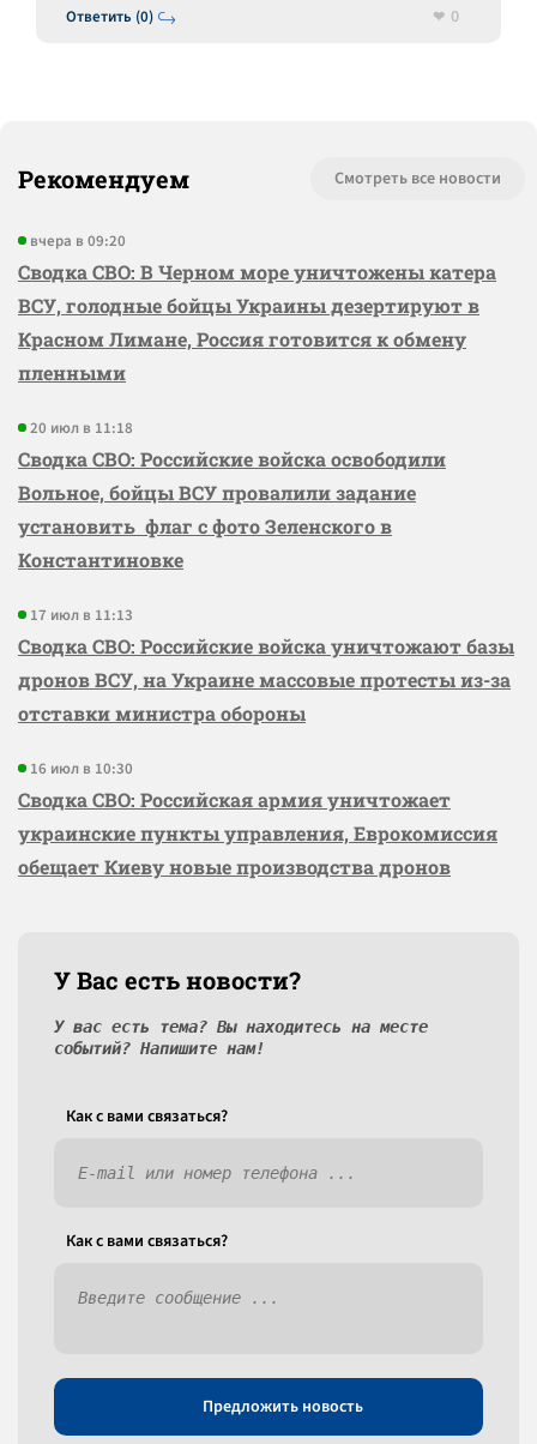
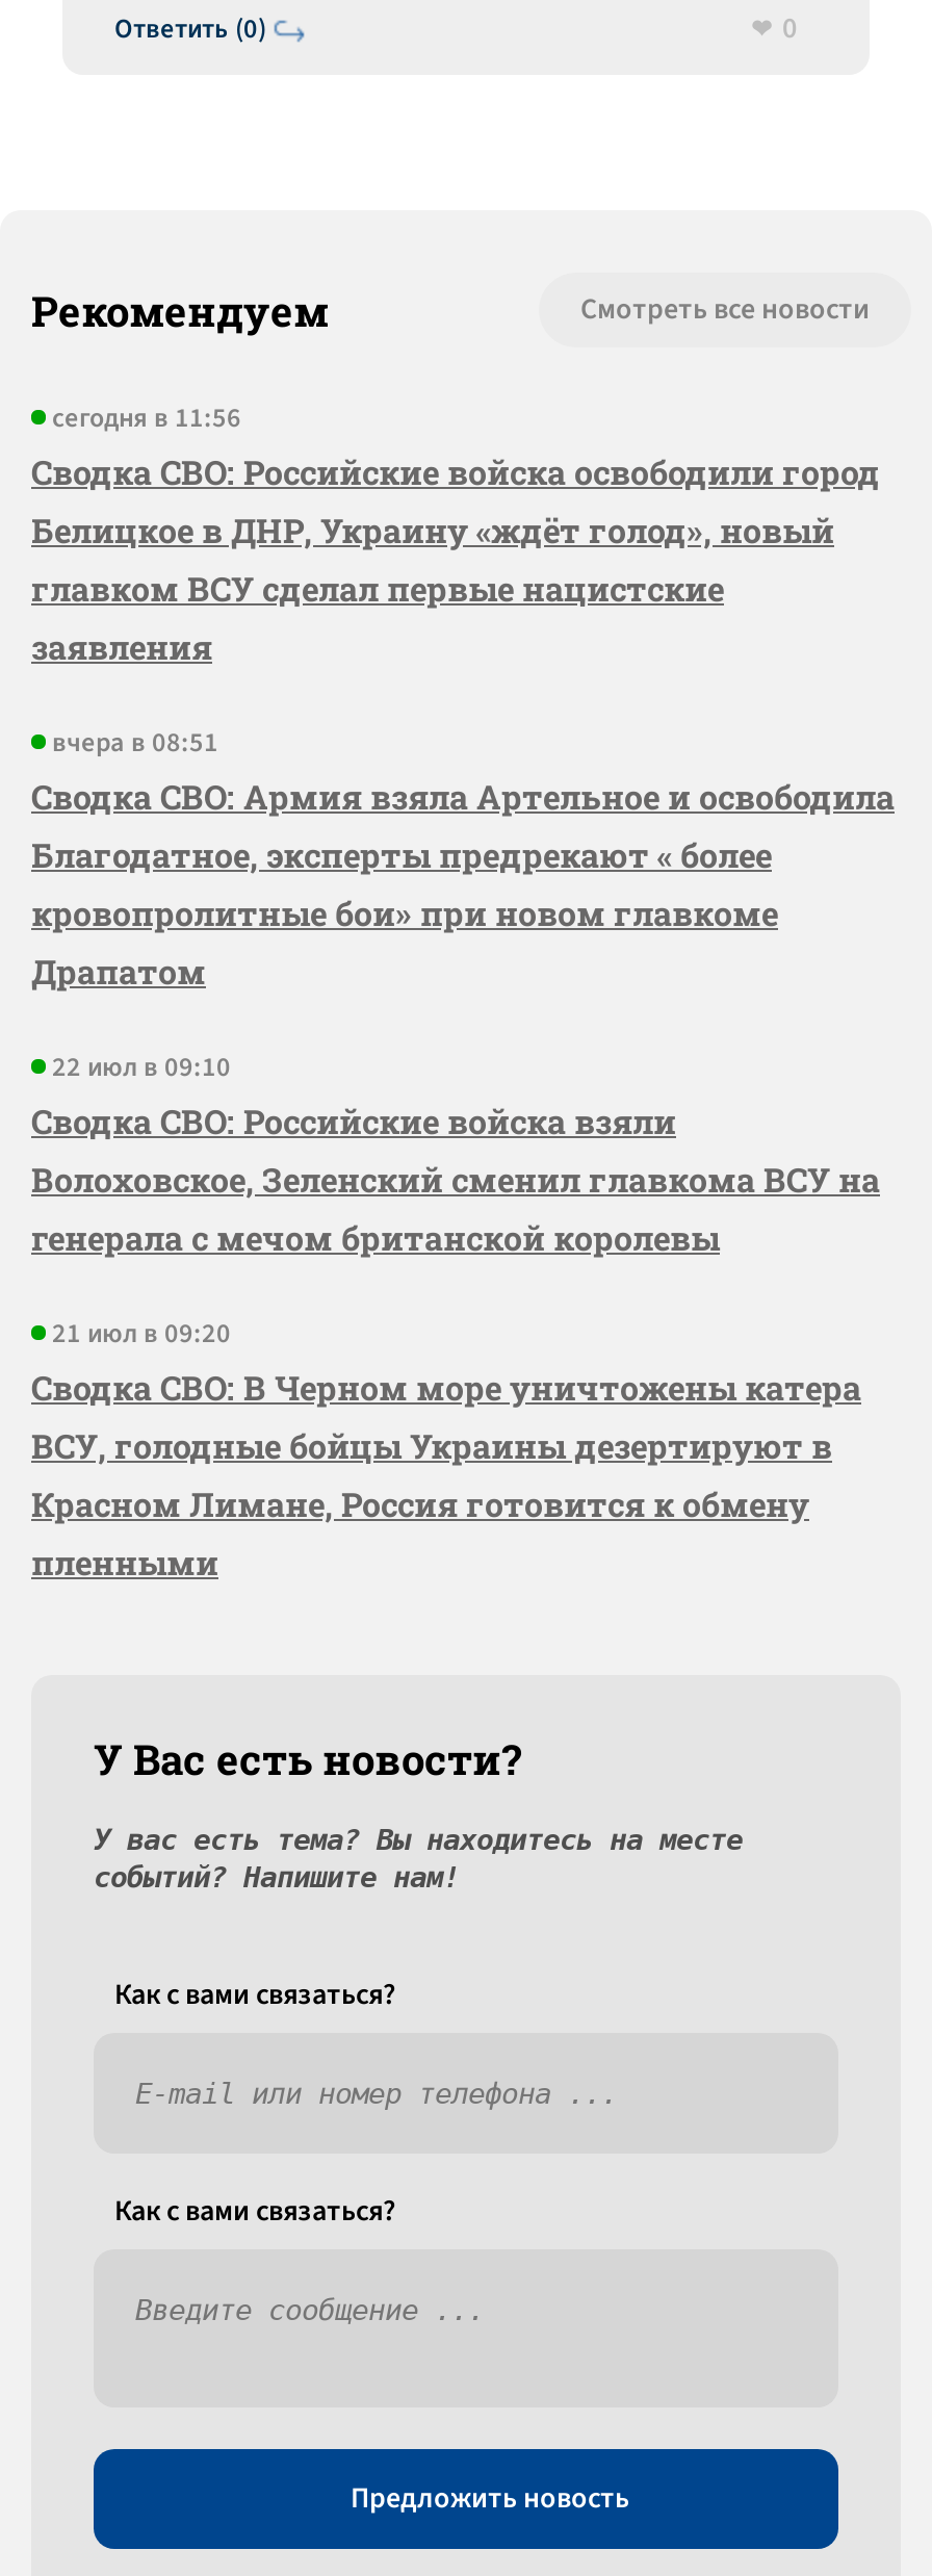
[30,230,126,252] вчера в 09:20 -> [31,400,895,1353] сегодня в 11:56 | Сводка СВО: Российские войска освободили город | Белицкое в ДНР, Украину «ждёт голод», новый | главком ВСУ сделал первые нацистские | заявления | вчера в 08:51 | Сводка СВО: Армия взяла Артельное и освободила | Благодатное, эксперты предрекают « более | кровопролитные бои» при новом главкоме | Драпатом | 22 июл в 09:10 | Сводка СВО: Российские войска взяли | Волоховское, Зеленский сменил главкома ВСУ на | генерала с мечом британской королевы | 21 июл в 09:20
moved [18,259,496,385] -> [31,1365,861,1583]: Сводка СВО: В Черном море уничтожены катера | ВСУ, голодные бойцы Украины дезертируют в | Красном Лимане, Россия готовится к обмену | пленными
[18,417,514,879] 20 июл в 11:18 | Сводка СВО: Российские войска освободили | Вольное, бойцы ВСУ провалили задание | установить флаг с фото Зеленского в | Константиновке | 17 июл в 11:13 | Сводка СВО: Российские войска уничтожают базы | дронов ВСУ, на Украине массовые протесты из-за | отставки министра обороны | 16 июл в 10:30 | Сводка СВО: Российская армия уничтожает | украинские пункты управления, Еврокомиссия | обещает Киеву новые производства дронов -> none

